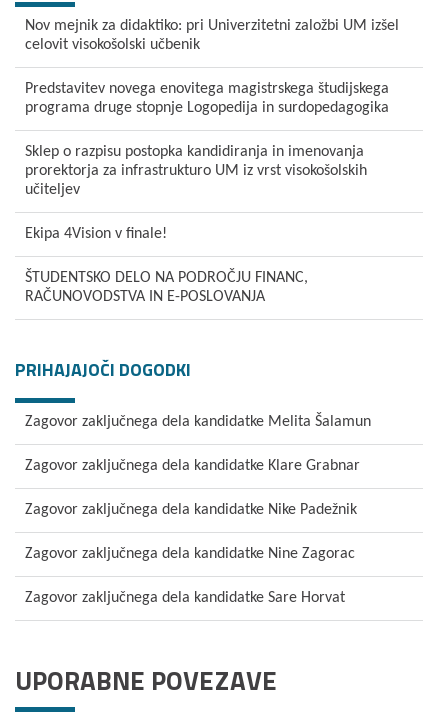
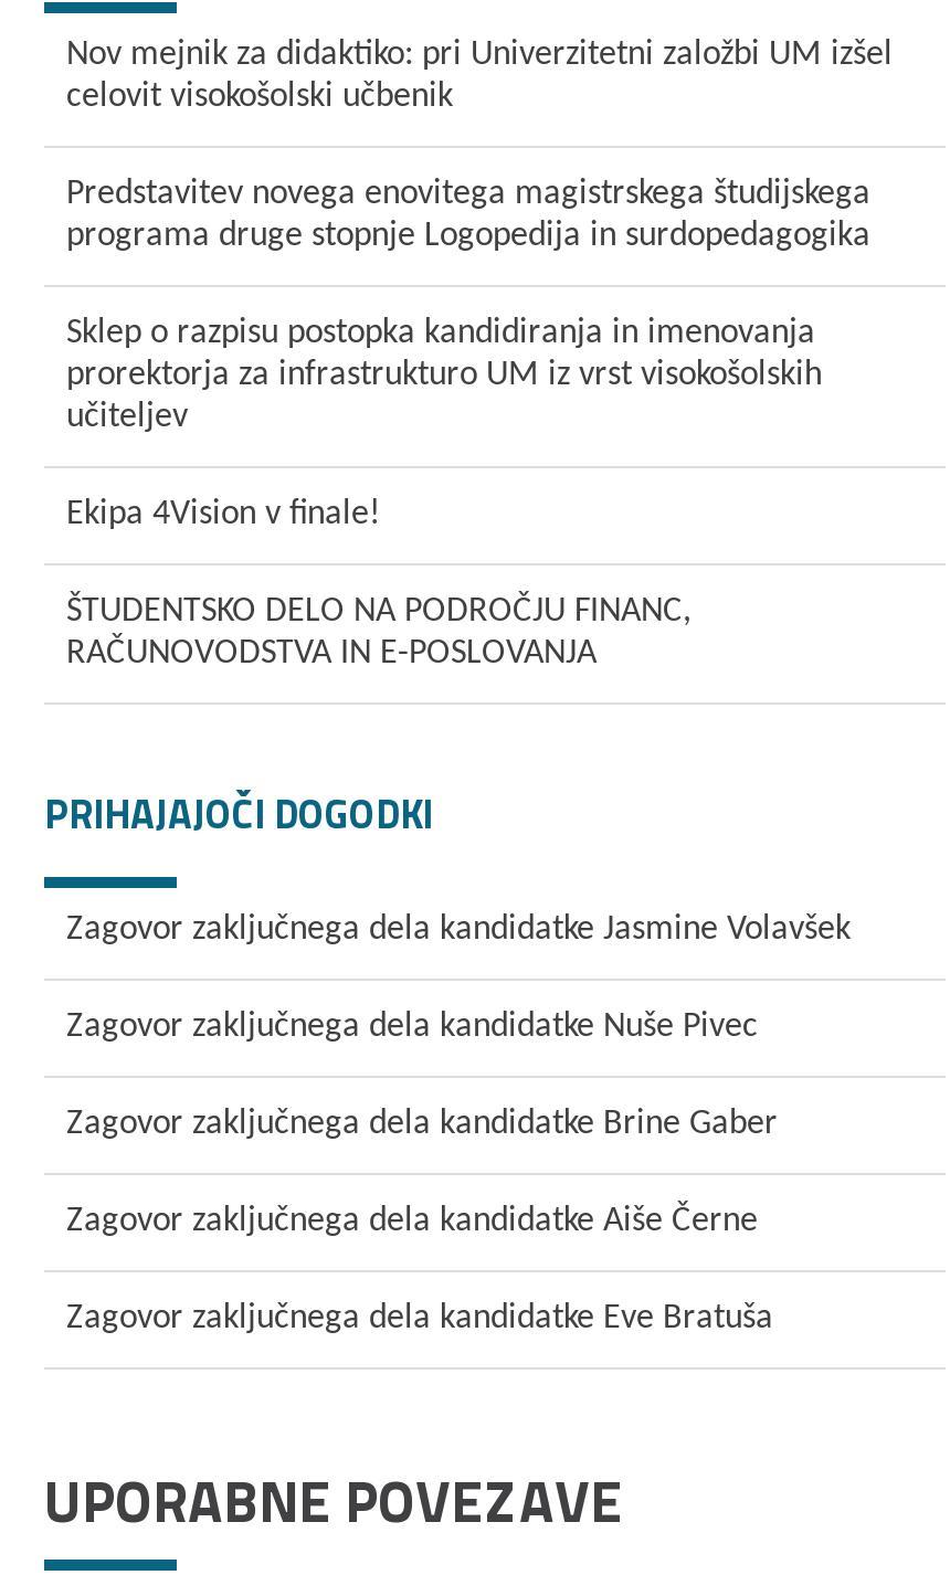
[25,414,371,430] Zagovor zaključnega dela kandidatke Melita Šalamun -> [66,912,851,948] Zagovor zaključnega dela kandidatke Jasmine Volavšek
[25,458,360,474] Zagovor zaključnega dela kandidatke Klare Grabnar -> [66,1010,758,1045] Zagovor zaključnega dela kandidatke Nuše Pivec
[25,502,357,518] Zagovor zaključnega dela kandidatke Nike Padežnik -> [66,1107,778,1142] Zagovor zaključnega dela kandidatke Brine Gaber
[25,546,355,562] Zagovor zaključnega dela kandidatke Nine Zagorac -> [66,1204,758,1239] Zagovor zaključnega dela kandidatke Aiše Černe
[25,590,345,606] Zagovor zaključnega dela kandidatke Sare Horvat -> [66,1301,773,1336] Zagovor zaključnega dela kandidatke Eve Bratuša

